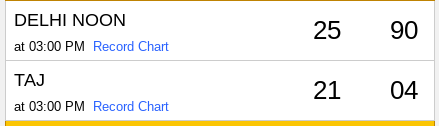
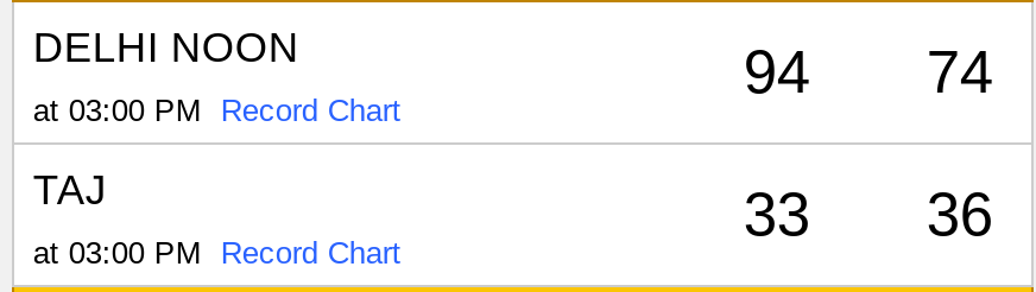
[313,16,341,44] 25 -> [743,37,810,104] 94
[390,16,418,44] 90 -> [926,37,993,104] 74
[313,76,341,104] 21 -> [743,179,810,246] 33
[390,76,418,104] 04 -> [926,179,993,246] 36

